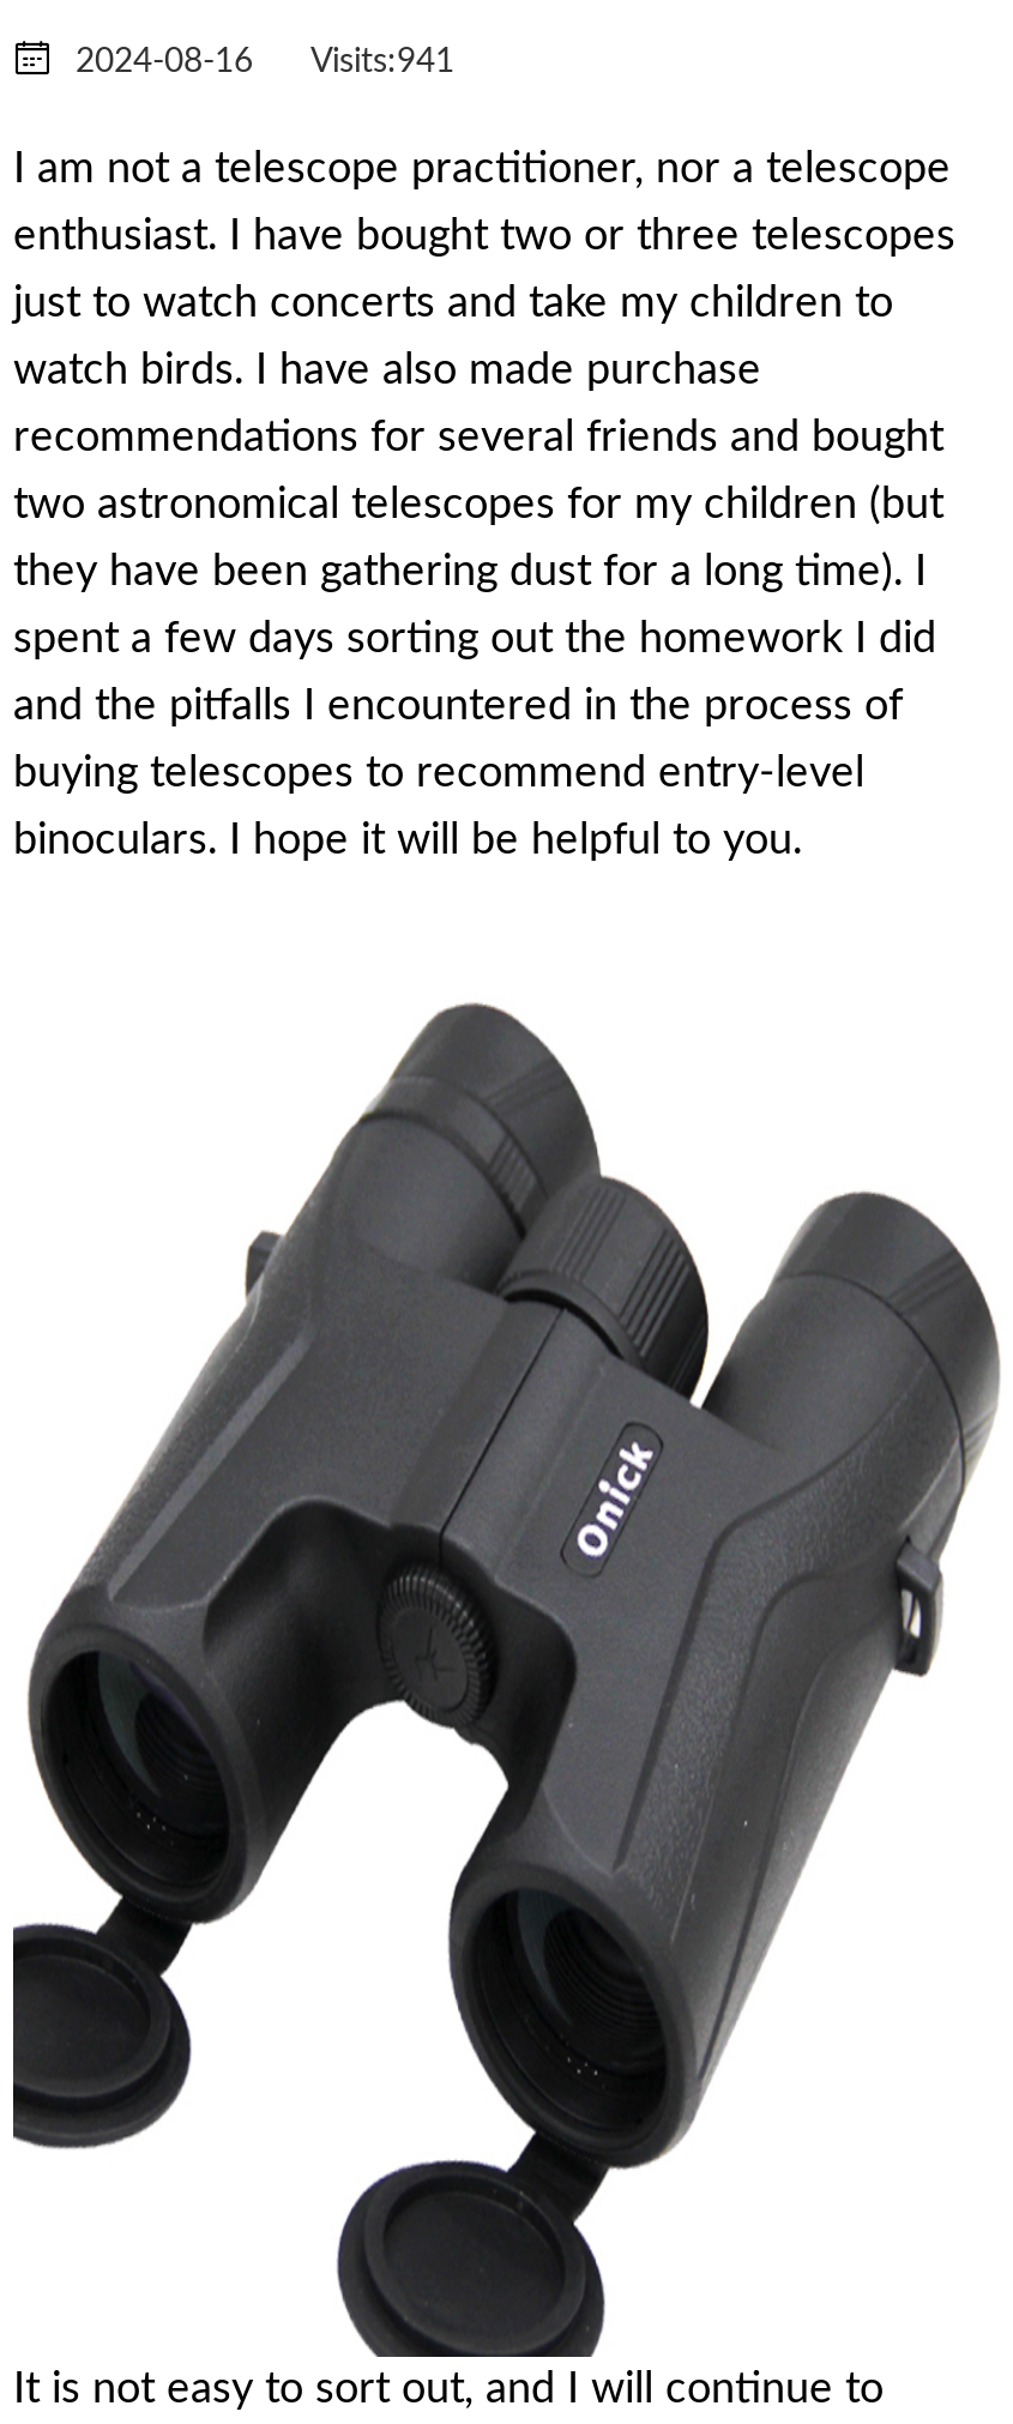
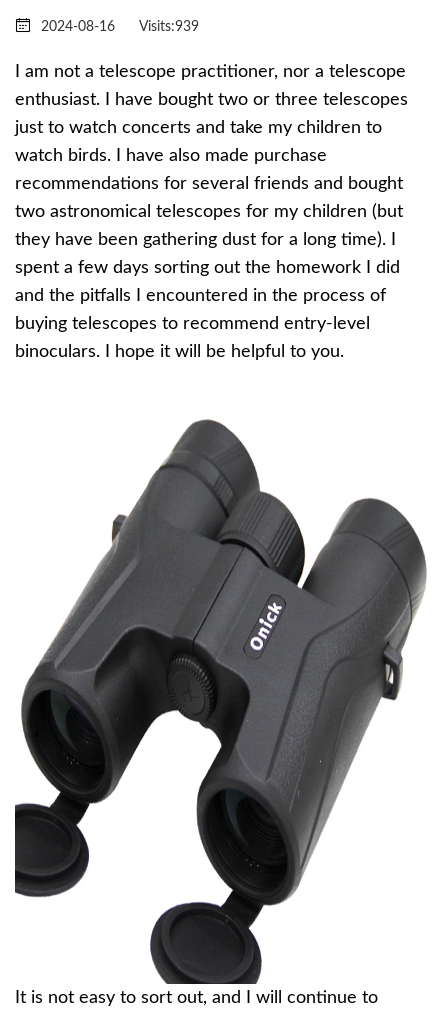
[76,46,454,79] 2024-08-16 Visits:941 -> [41,20,199,34] 2024-08-16 Visits:939

